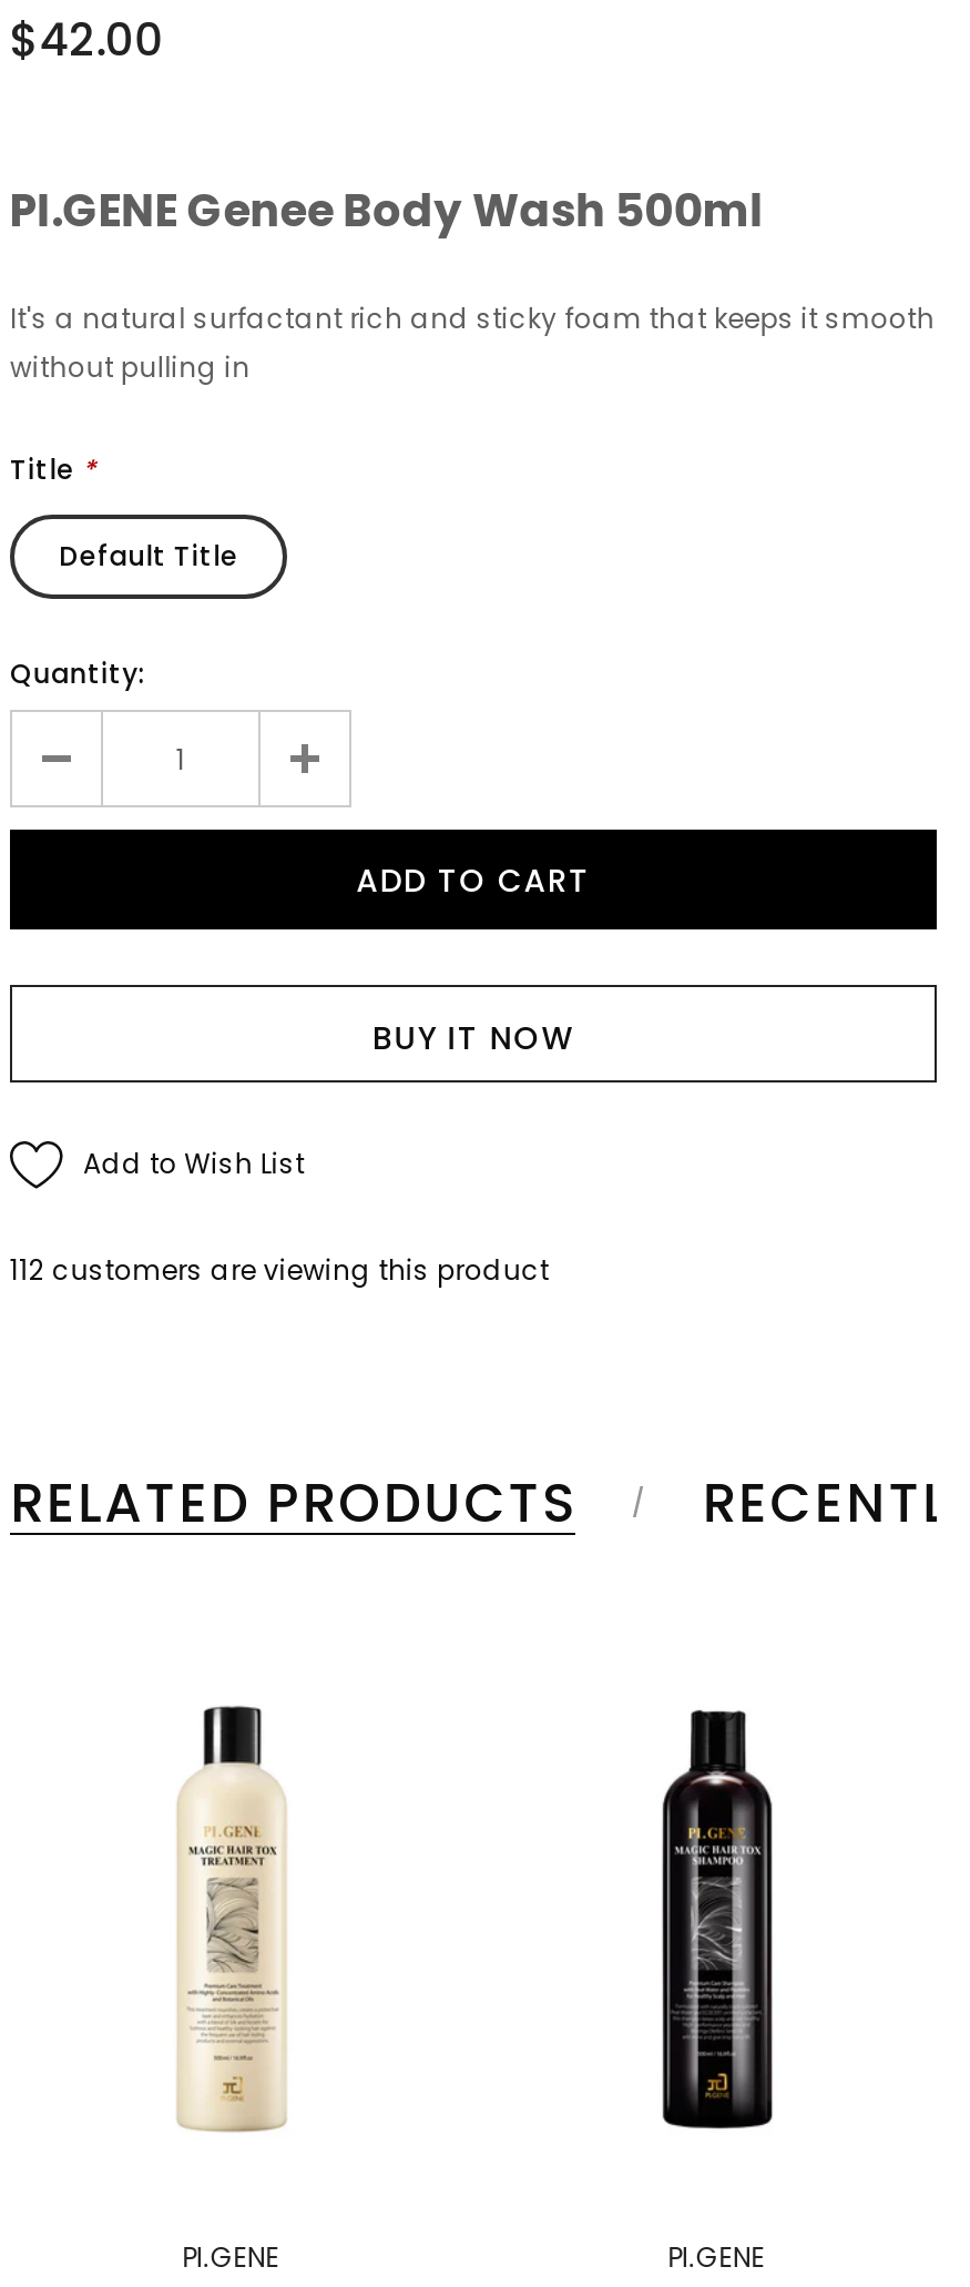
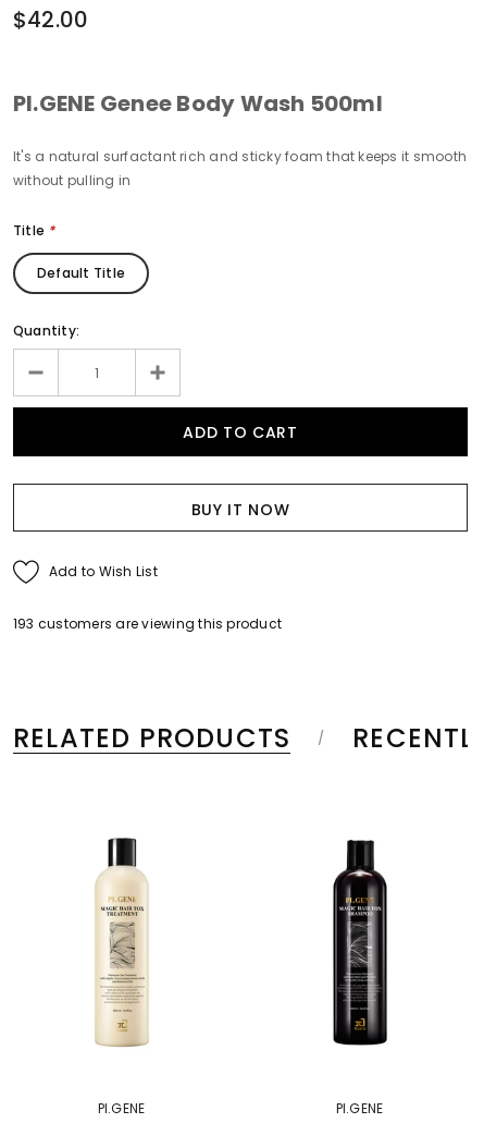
[10,1251,549,1289] 112 customers are viewing this product -> [13,614,282,633] 193 customers are viewing this product

